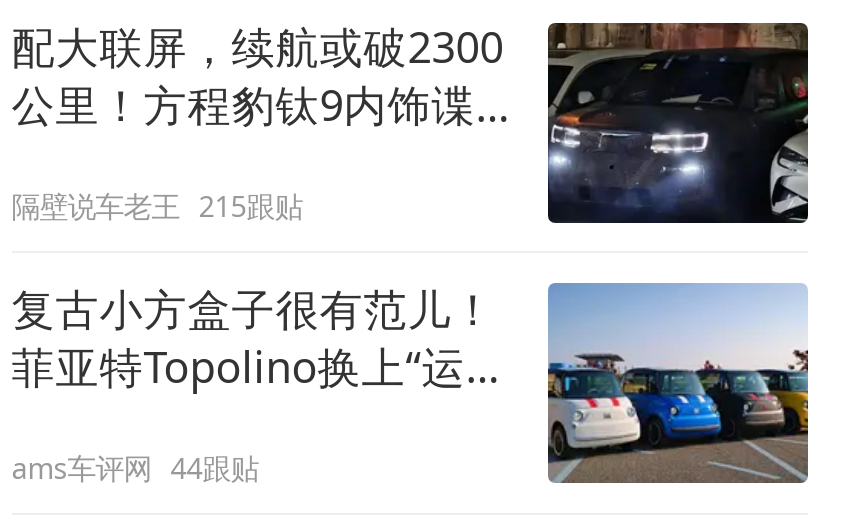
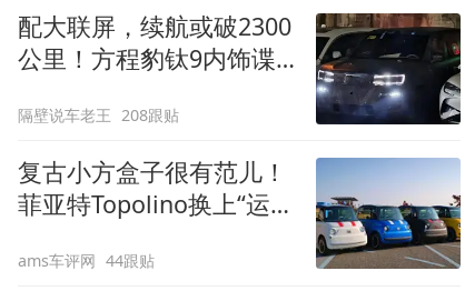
[11,187,303,225] 隔壁说车老王 215跟贴 -> [17,104,179,125] 隔壁说车老王 208跟贴

